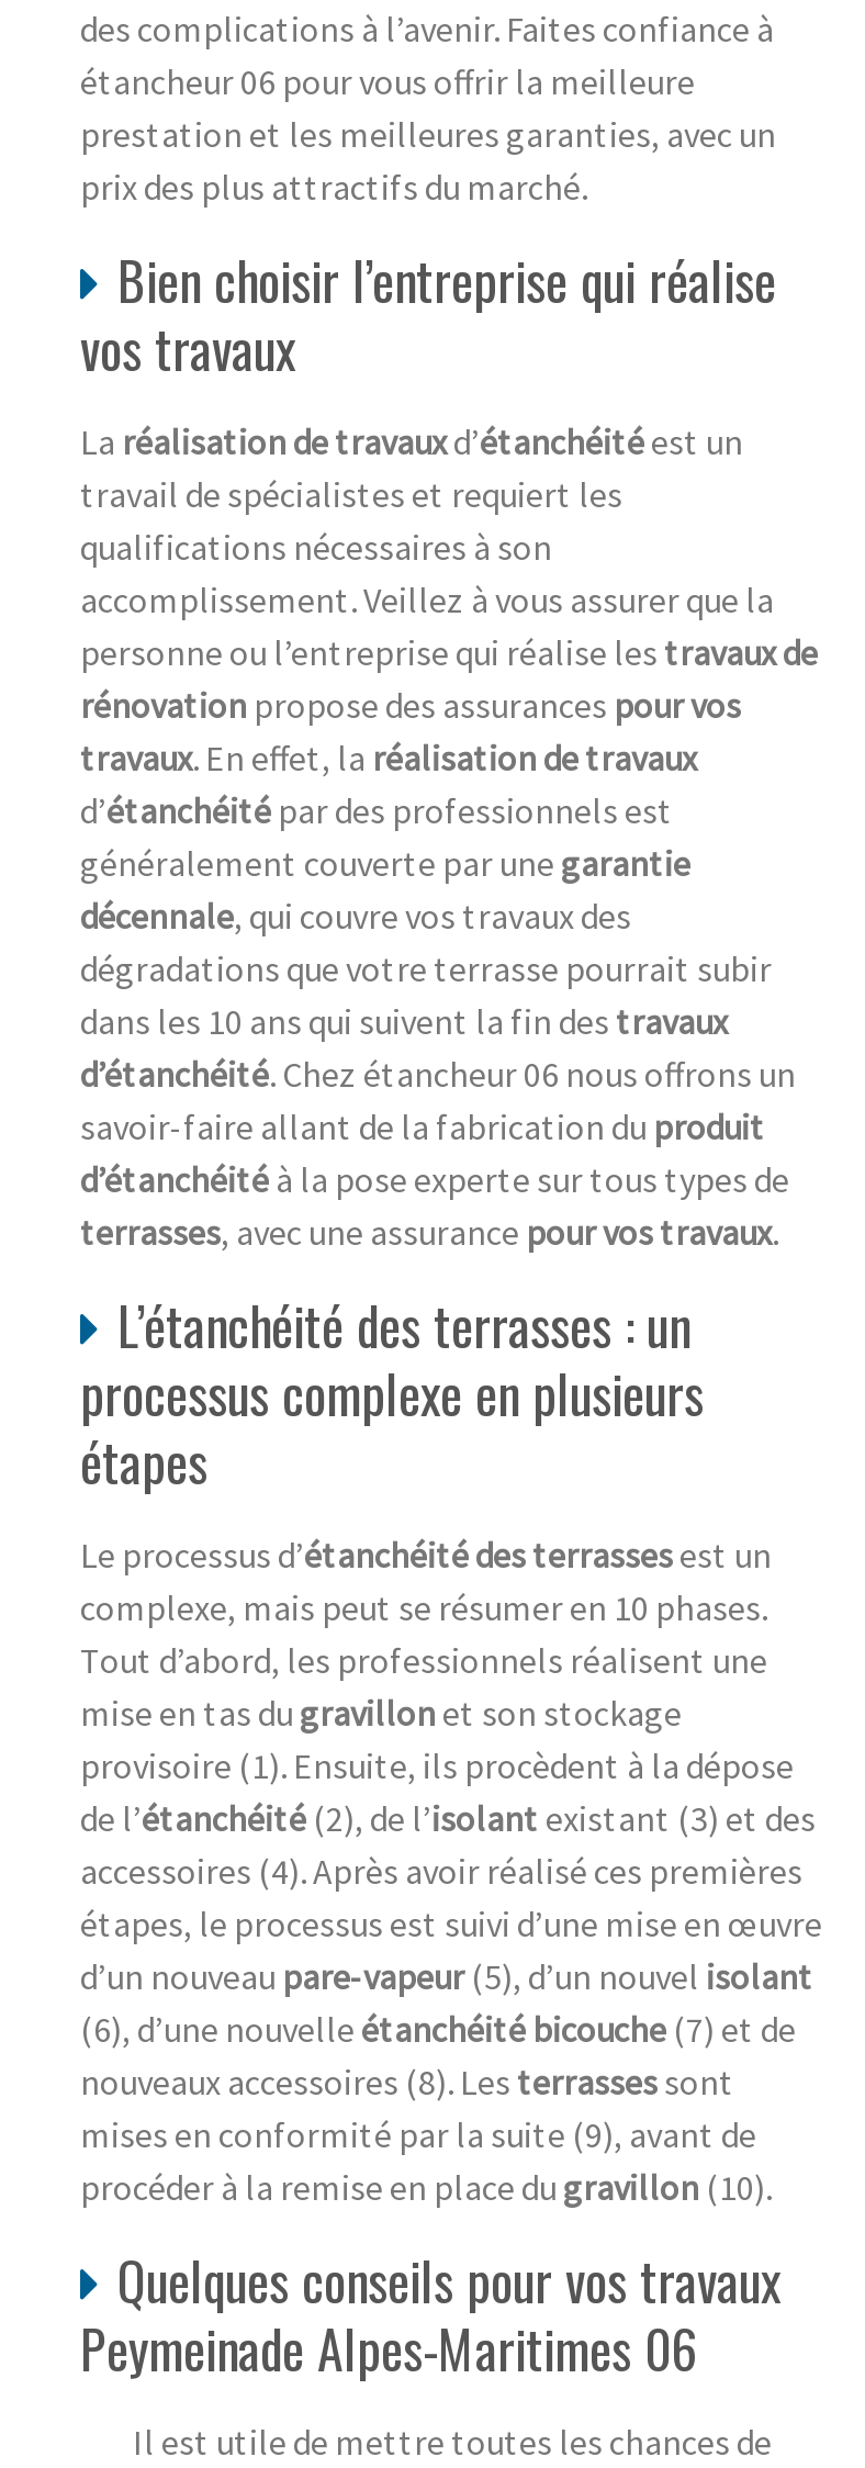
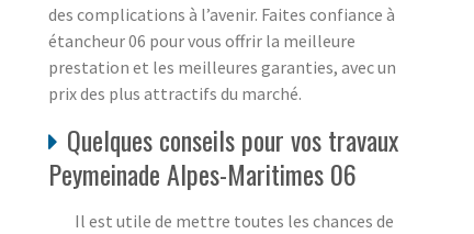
[80,238,822,2208] Bien choisir l’entreprise qui réalise | vos travaux | La réalisation de travauxd’étanchéité est un | travail de spécialistes et requiert les | qualifications nécessaires à son | accomplissement. Veillez à vous assurer que la | personne ou l’entreprise qui réalise les travaux de | rénovation propose des assurances pour vos | travaux. En effet, la réalisation de travaux | d’étanchéité par des professionnels est | généralement couverte par une garantie | décennale, qui couvre vos travaux des | dégradations que votre terrasse pourrait subir | dans les 10 ans qui suivent la fin des travaux | d’étanchéité. Chez étancheur 06 nous offrons un | savoir-faire allant de la fabrication du produit | d’étanchéité à la pose experte sur tous types de | terrasses, avec une assurance pour vos travaux. | L’étanchéité des terrasses : un | processus complexe en plusieurs | étapes | Le processus d’étanchéité des terrasses est un | complexe, mais peut se résumer en 10 phases. | Tout d’abord, les professionnels réalisent une | mise en tas du gravillon et son stockage | provisoire (1). Ensuite, ils procèdent à la dépose | de l’étanchéité (2), de l’isolant existant (3) et des | accessoires (4). Après avoir réalisé ces premières | étapes, le processus est suivi d’une mise en œuvre | d’un nouveau pare-vapeur (5), d’un nouvel isolant | (6), d’une nouvelle étanchéité bicouche (7) et de | nouveaux accessoires (8). Les terrasses sont | mises en conformité par la suite (9), avant de | procéder à la remise en place du gravillon (10). -> none

